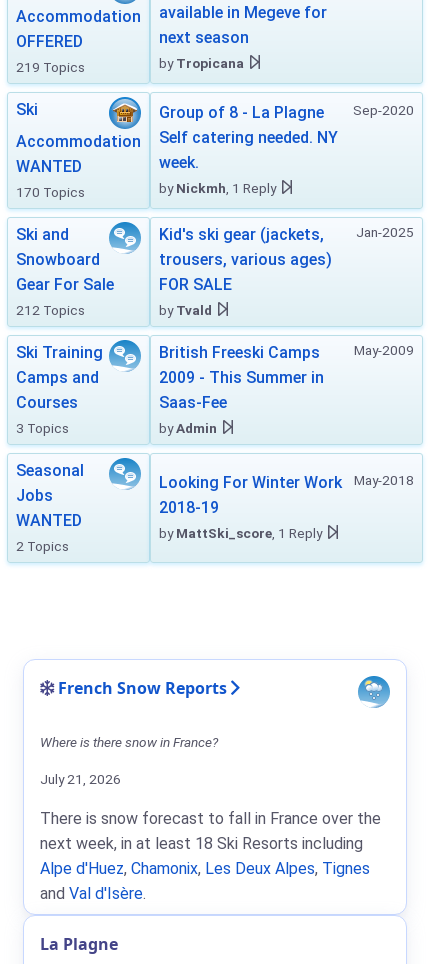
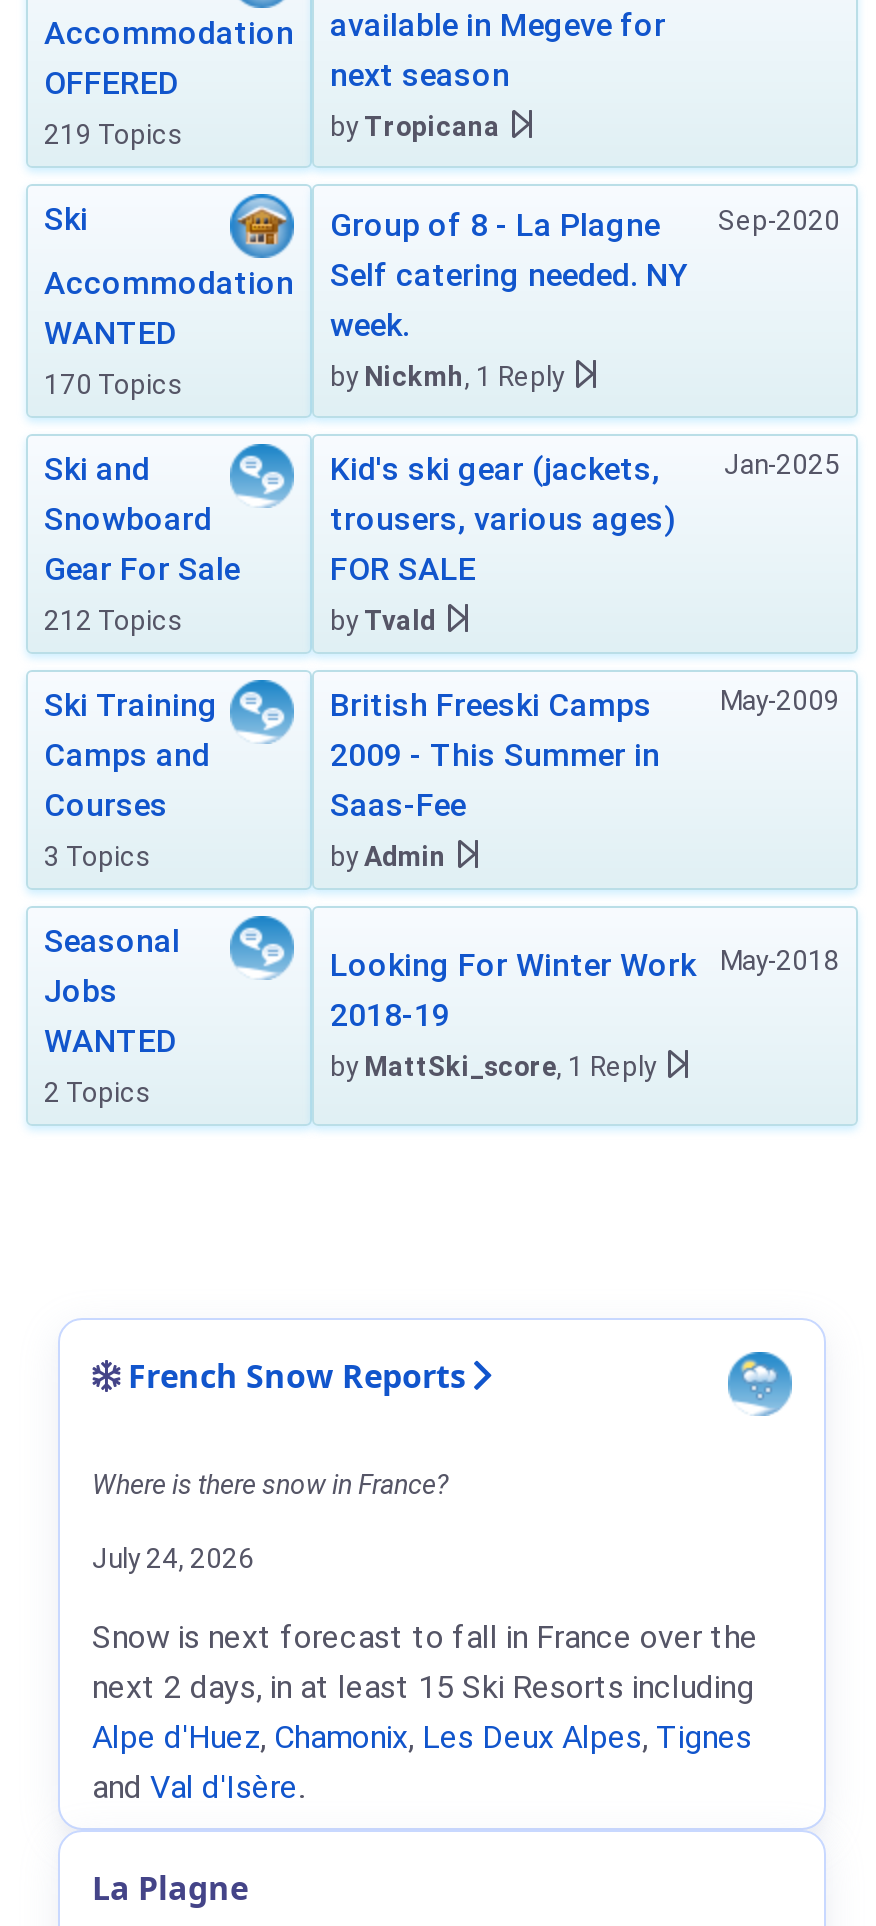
[40,771,121,787] July 21, 2026 -> [92,1542,254,1574] July 24, 2026
[40,809,381,853] There is snow forecast to fall in France over the | next week, in at least 18 Ski Resorts including -> [92,1618,758,1706] Snow is next forecast to fall in France over the | next 2 days, in at least 15 Ski Resorts including

